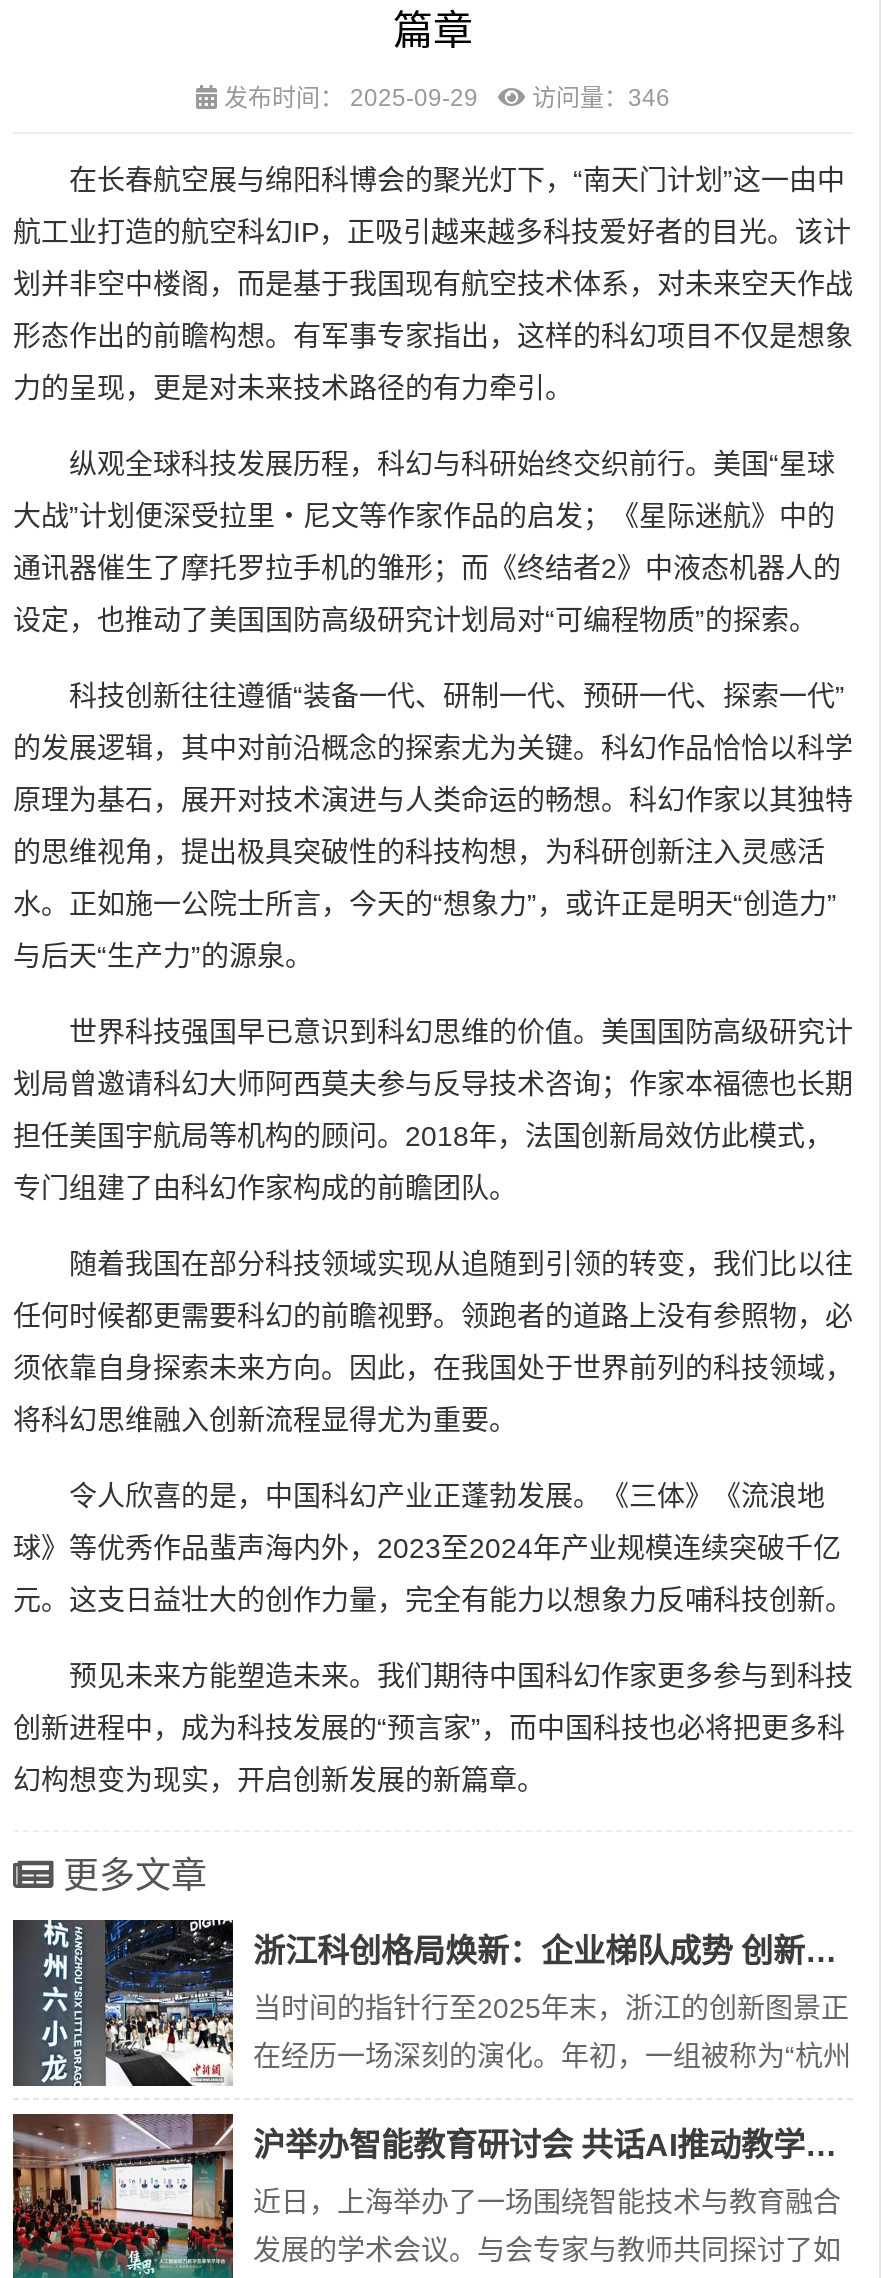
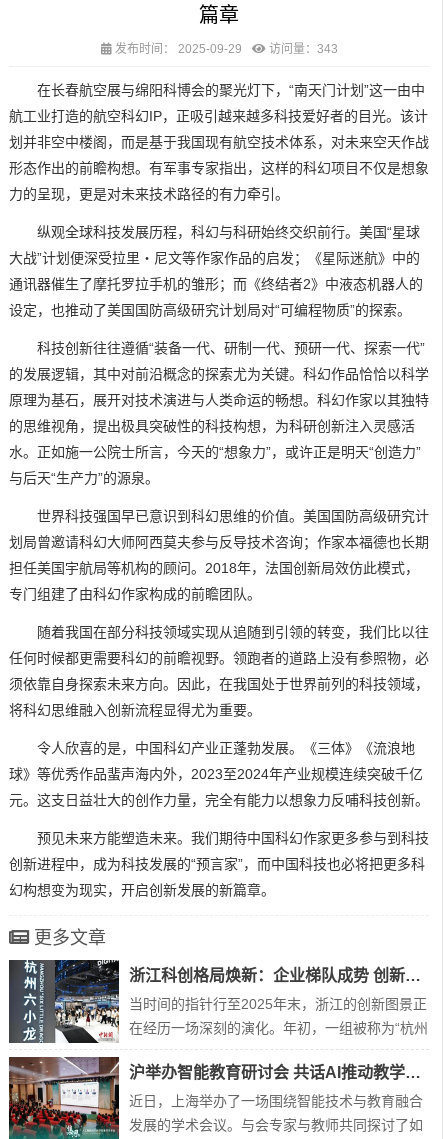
[218,84,670,112] 发布时间：2025-09-29 访问量：346 -> [111,42,337,56] 发布时间：2025-09-29 访问量：343

